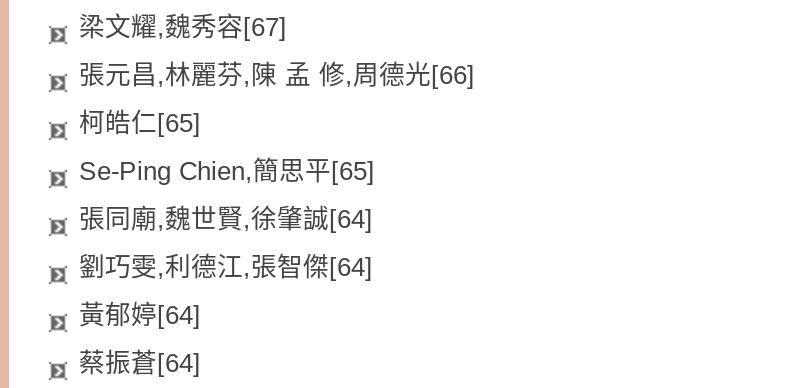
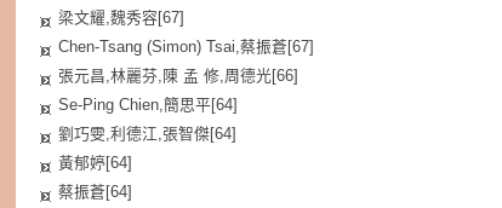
none -> [58,37,314,56] Chen-Tsang (Simon) Tsai,蔡振蒼[67]
moved [79,60,475,90] -> [58,67,298,85]: 張元昌,林麗芬,陳 孟 修,周德光[66]
[79,108,375,234] 柯皓仁[65] | Se-Ping Chien,簡思平[65] | 張同廟,魏世賢,徐肇誠[64] -> [58,96,238,114] Se-Ping Chien,簡思平[64]

